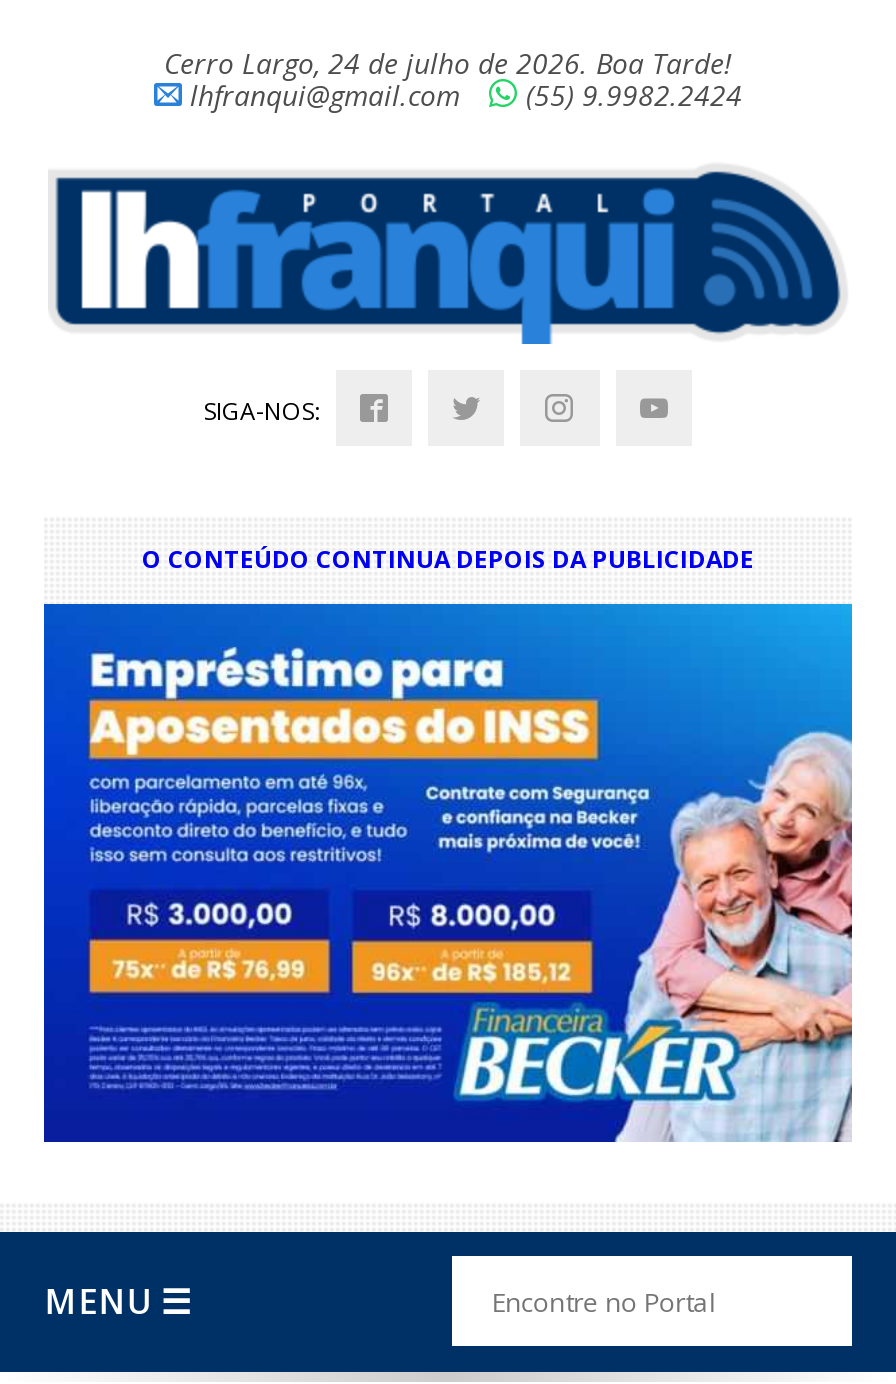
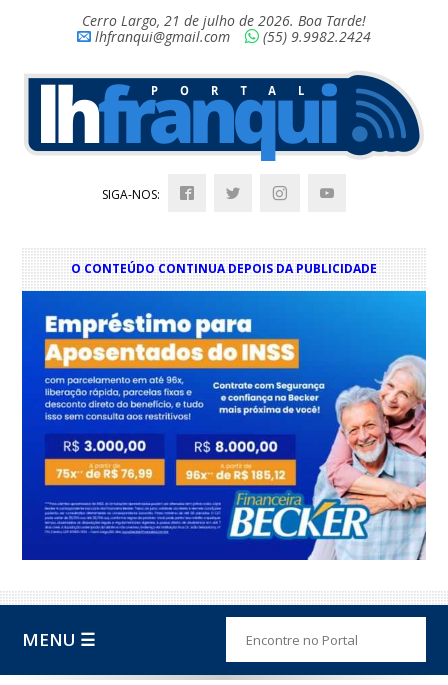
[164,44,732,82] Cerro Largo, 24 de julho de 2026. Boa Tarde! -> [82,11,366,30] Cerro Largo, 21 de julho de 2026. Boa Tarde!

